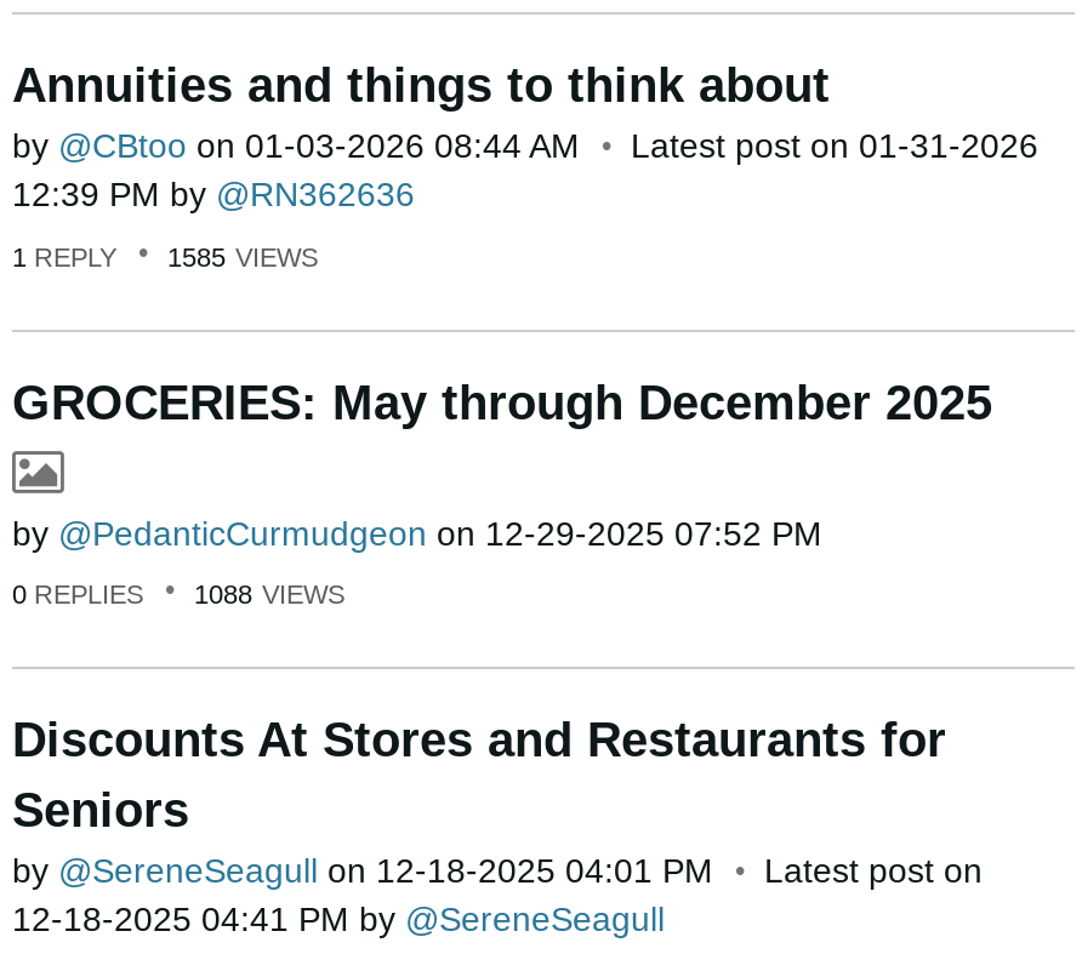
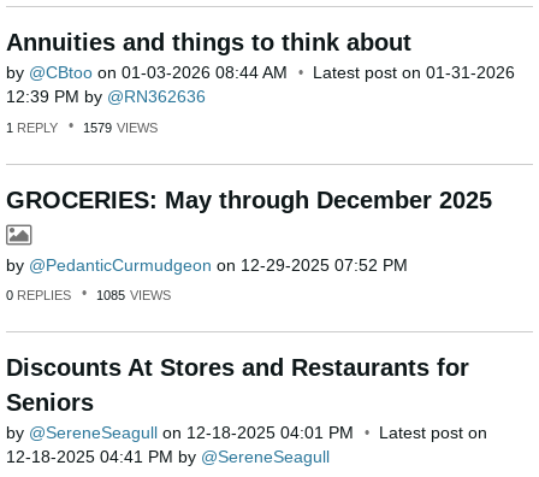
[12,242,318,271] 1 REPLY 1585 VIEWS -> [6,120,158,135] 1 REPLY 1579 VIEWS
[12,580,344,609] 0 REPLIES 1088 VIEWS -> [6,288,171,303] 0 REPLIES 1085 VIEWS

